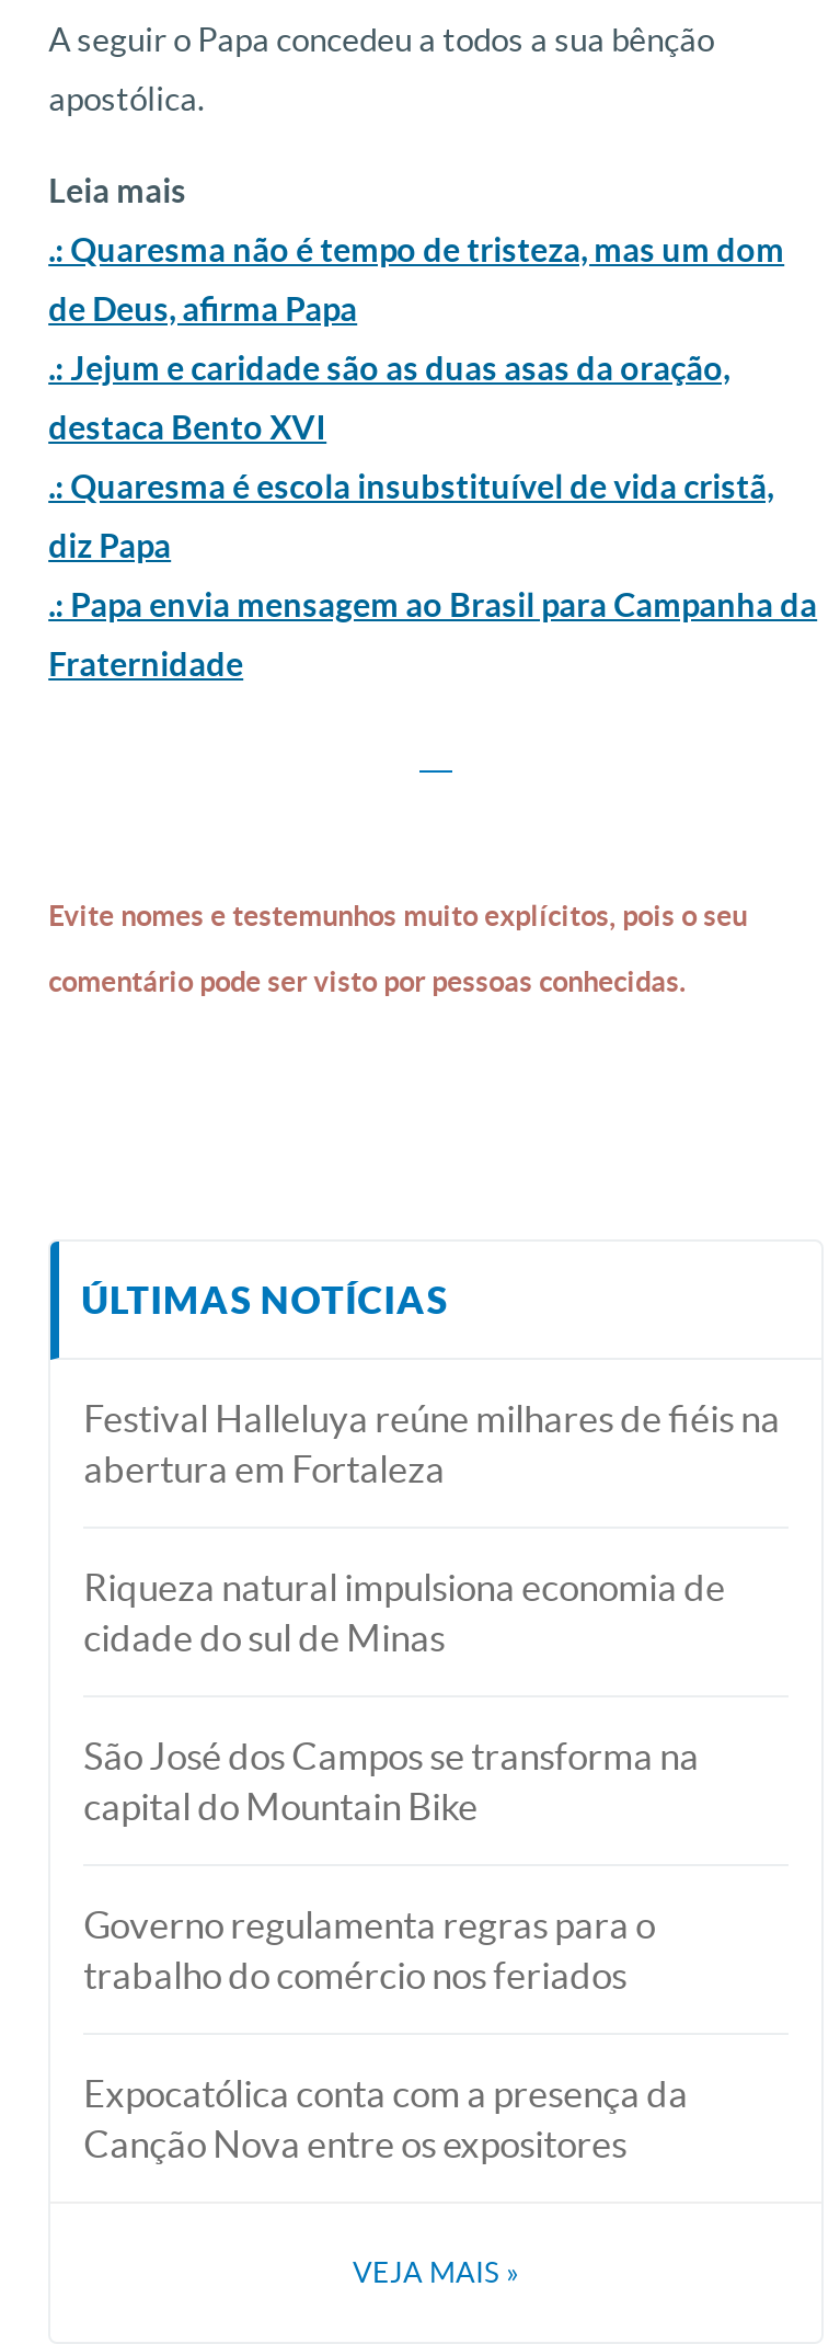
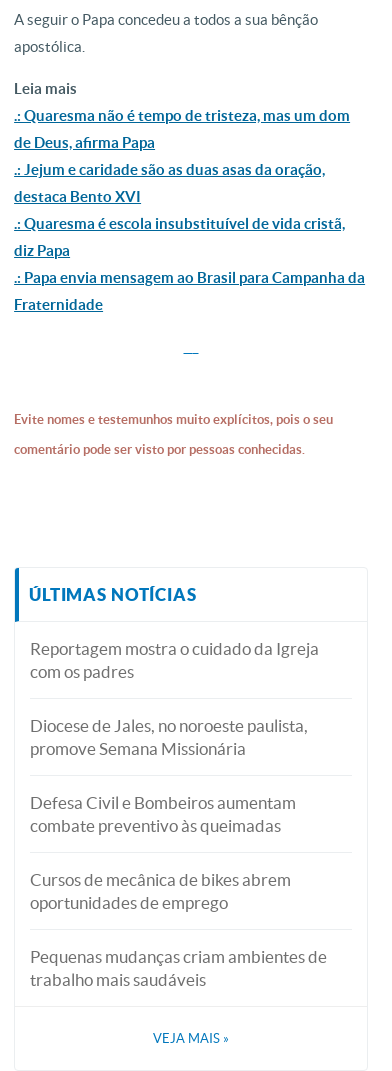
[83,1397,780,1489] Festival Halleluya reúne milhares de fiéis na | abertura em Fortaleza -> [30,639,319,681] Reportagem mostra o cuidado da Igreja | com os padres
[83,1566,725,1658] Riqueza natural impulsiona economia de | cidade do sul de Minas -> [30,716,308,758] Diocese de Jales, no noroeste paulista, | promove Semana Missionária
[83,1735,699,1827] São José dos Campos se transforma na | capital do Mountain Bike -> [30,793,296,835] Defesa Civil e Bombeiros aumentam | combate preventivo às queimadas
[83,1903,655,1996] Governo regulamenta regras para o | trabalho do comércio nos feriados -> [30,870,291,912] Cursos de mecânica de bikes abrem | oportunidades de emprego
[83,2072,688,2164] Expocatólica conta com a presença da | Canção Nova entre os expositores -> [30,947,327,989] Pequenas mudanças criam ambientes de | trabalho mais saudáveis

